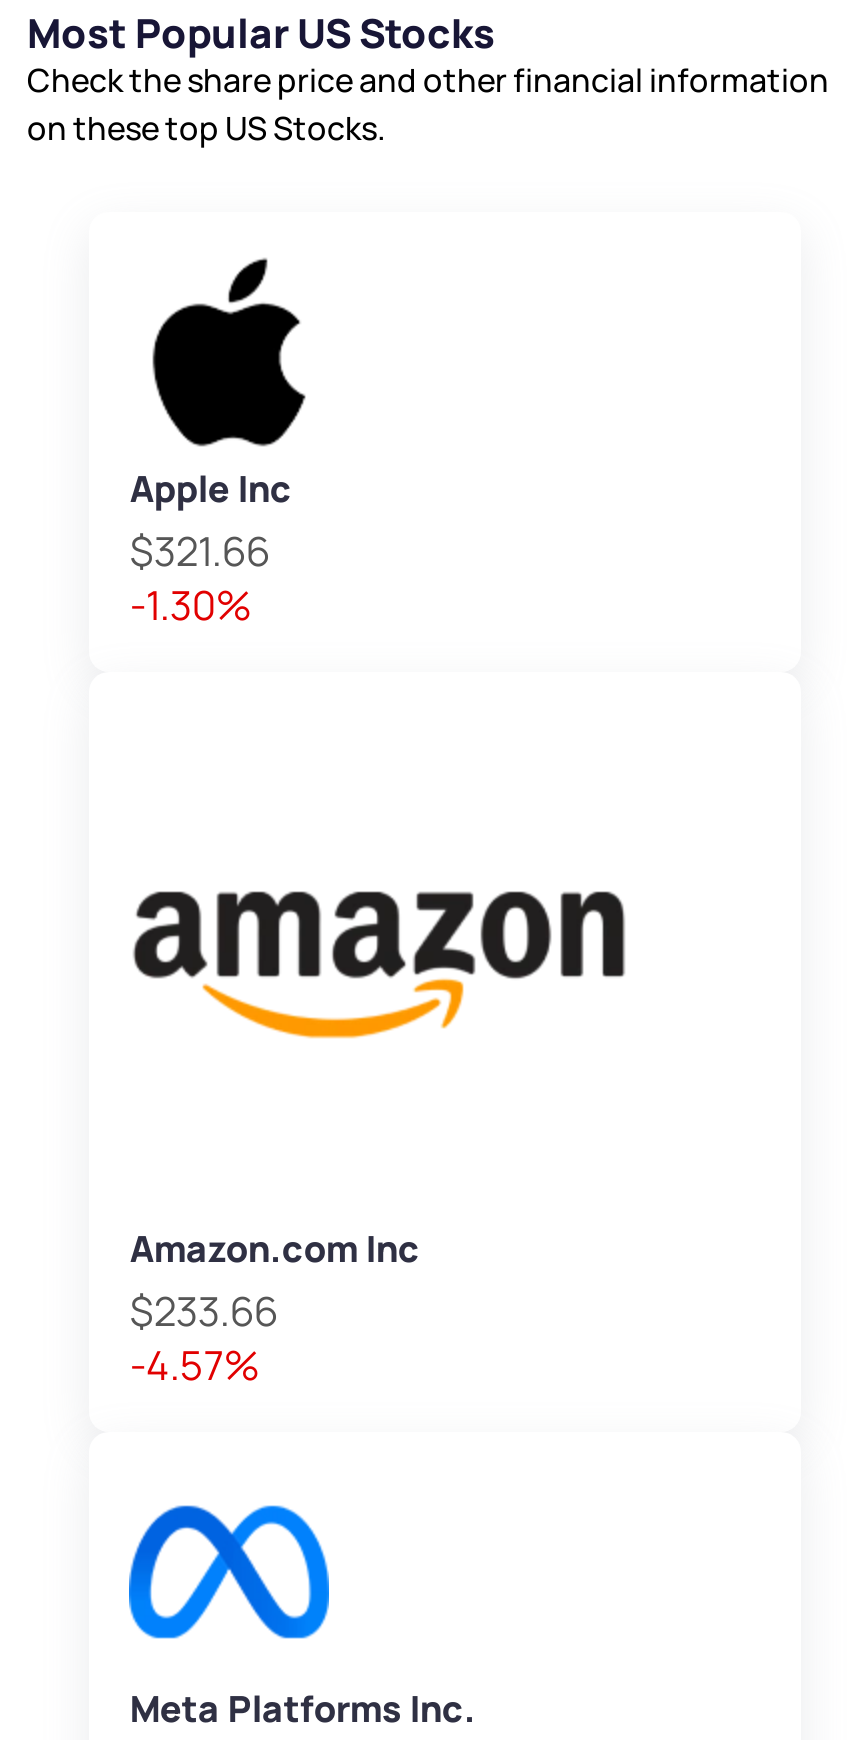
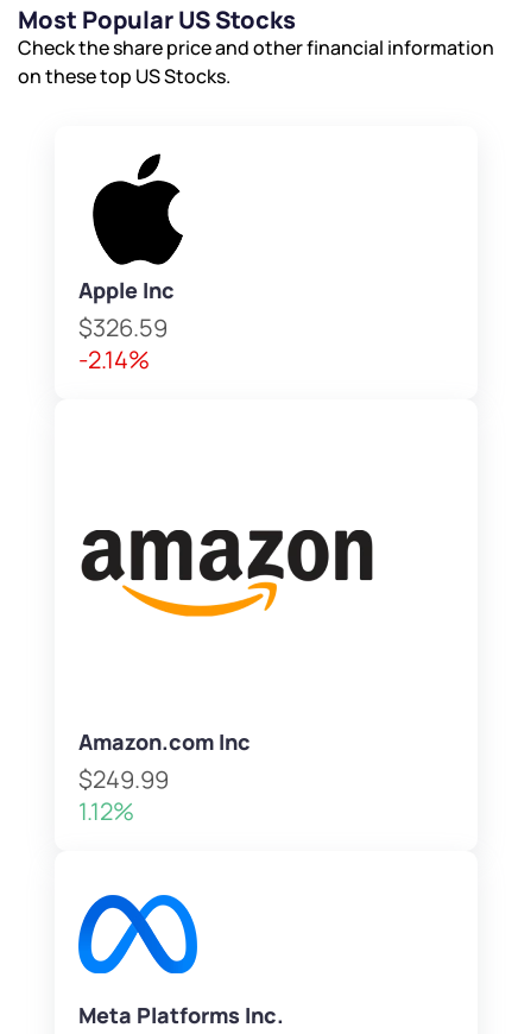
[130,525,270,579] $321.66 -> [79,312,168,344] $326.59
[130,579,252,633] -1.30% -> [79,344,150,376] -2.14%
[130,1285,278,1339] $233.66 -> [79,764,169,796] $249.99
[130,1339,260,1393] -4.57% -> [79,796,135,828] 1.12%

